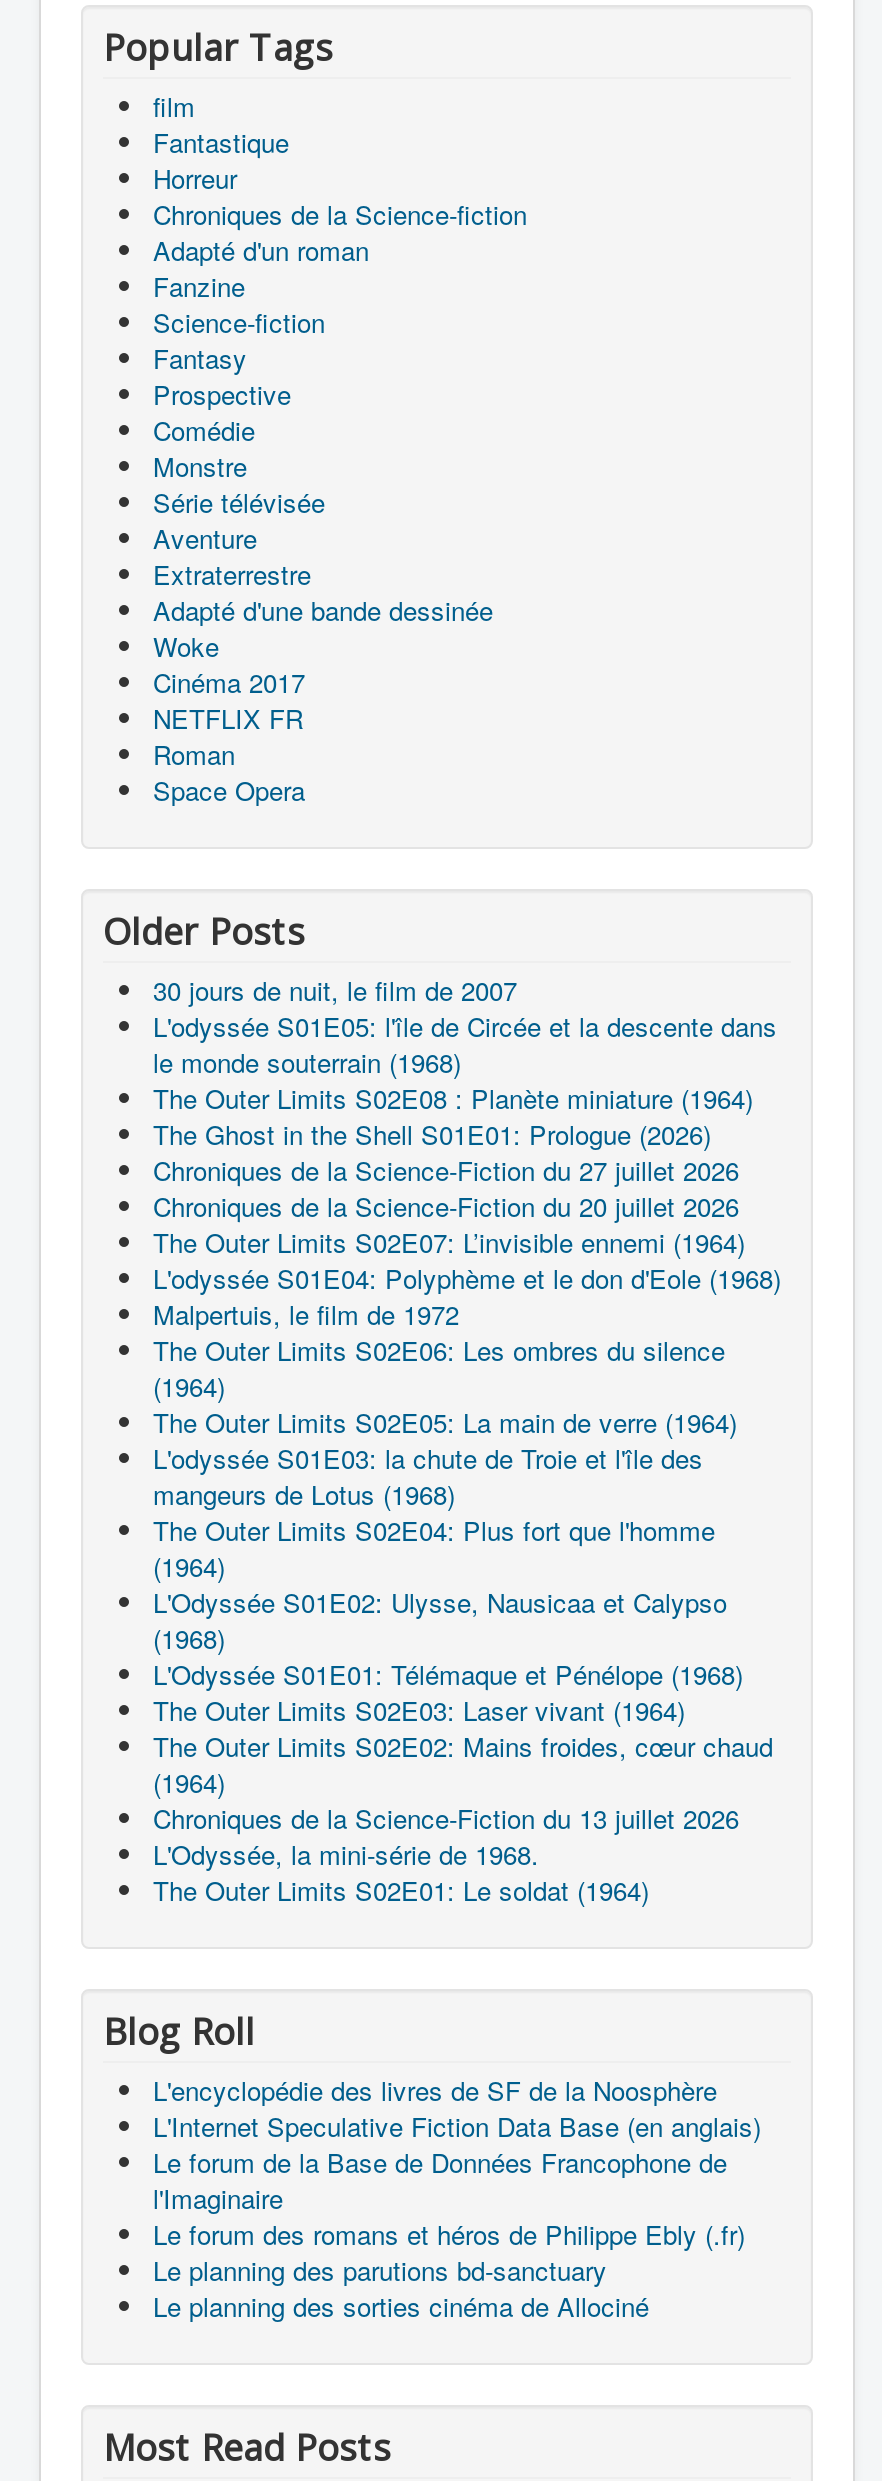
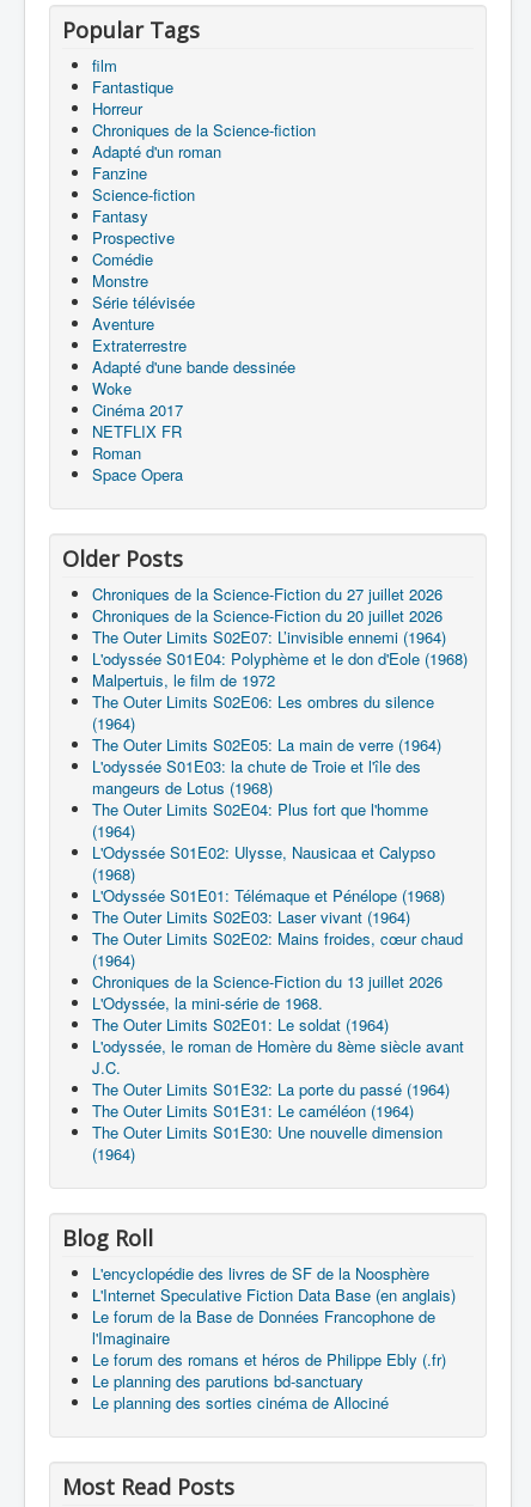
[153,971,777,1153] 30 jours de nuit, le film de 2007 | L'odyssée S01E05: l'île de Circée et la descente dans | le monde souterrain (1968) | The Outer Limits S02E08 : Planète miniature (1964) | The Ghost in the Shell S01E01: Prologue (2026) -> none
moved [153,1151,781,1909] -> [92,582,468,1036]: Chroniques de la Science-Fiction du 27 juillet 2026 | Chroniques de la Science-Fiction du 20 juillet 2026 | The Outer Limits S02E07: L’invisible ennemi (1964) | ... | L'Odyssée, la mini-série de 1968. | The Outer Limits S02E01: Le soldat (1964)
none -> [92,1035,464,1165] L'odyssée, le roman de Homère du 8ème siècle avant | J.C. | The Outer Limits S01E32: La porte du passé (1964) | The Outer Limits S01E31: Le caméléon (1964) | The Outer Limits S01E30: Une nouvelle dimension | (1964)

